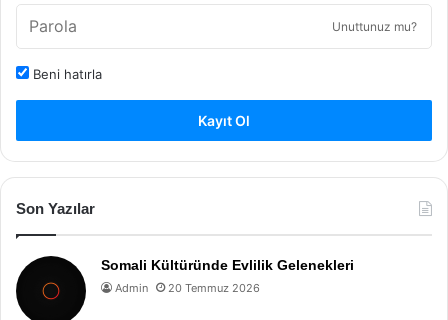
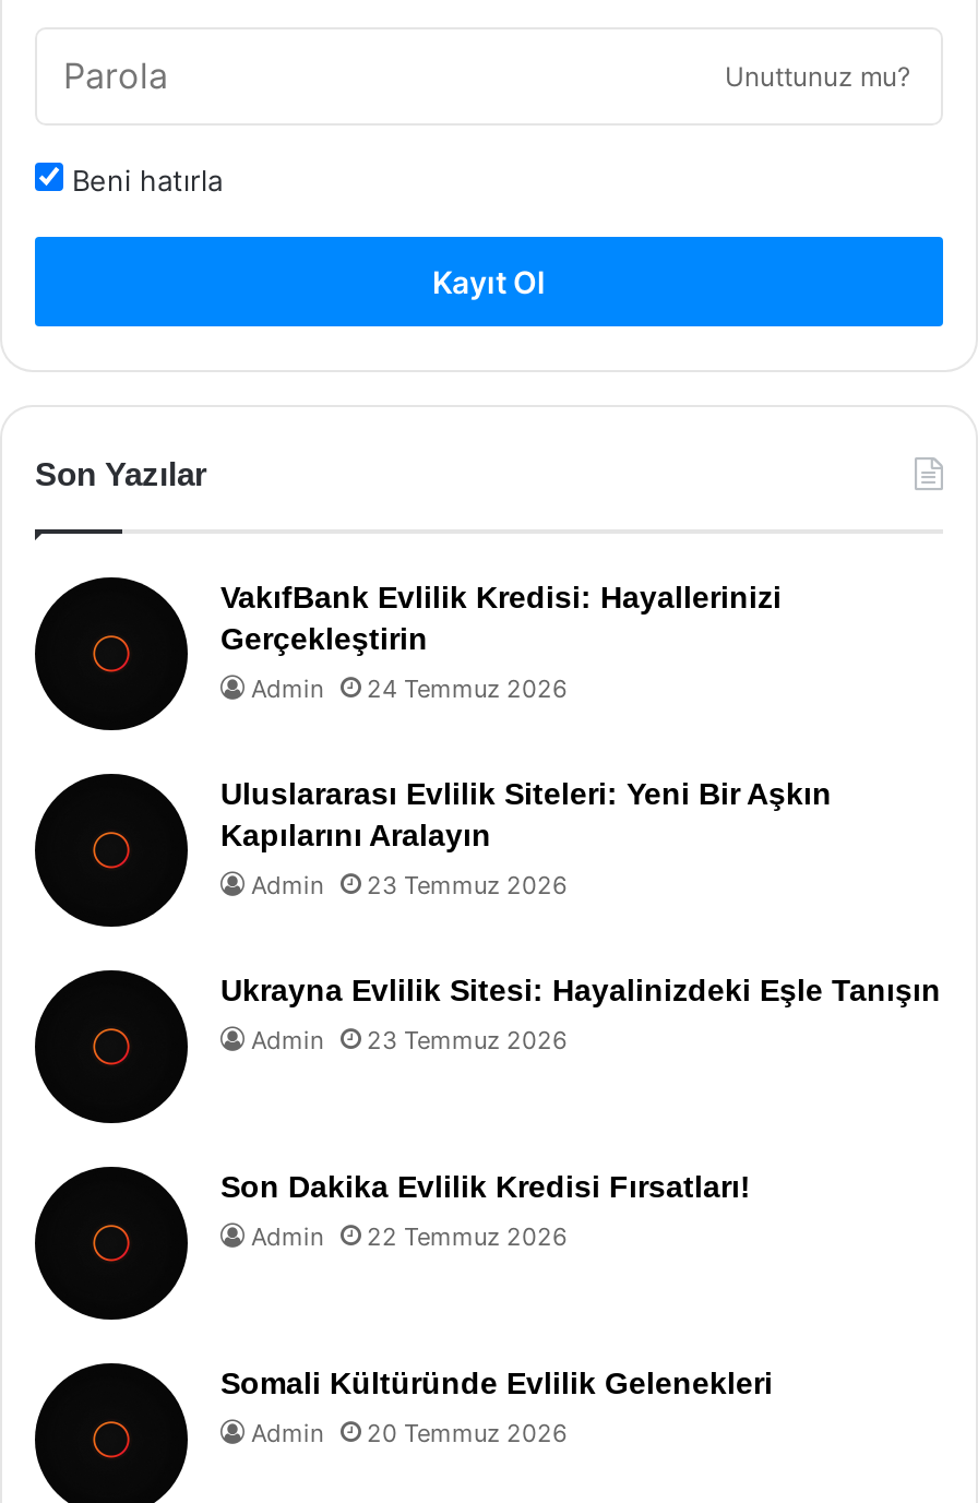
none -> [33,580,941,1055] [image] | VakıfBank Evlilik Kredisi: Hayallerinizi | Gerçekleştirin | Admin | 24 Temmuz 2026 | Uluslararası Evlilik Siteleri: Yeni Bir Aşkın | Kapılarını Aralayın | Admin | 23 Temmuz 2026 | Ukrayna Evlilik Sitesi: Hayalinizdeki Eşle Tanışın | Admin | 23 Temmuz 2026
none -> [33,968,751,1252] [image] | Son Dakika Evlilik Kredisi Fırsatları! | Admin | 22 Temmuz 2026
none -> [33,1165,190,1320] [image]

